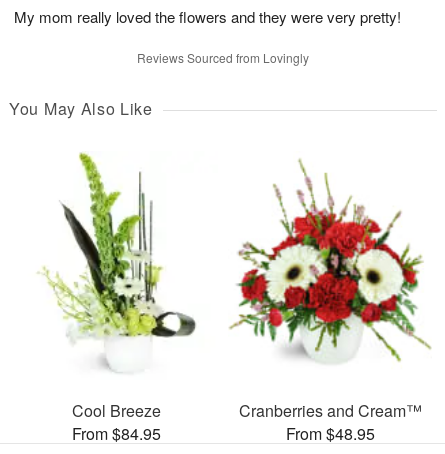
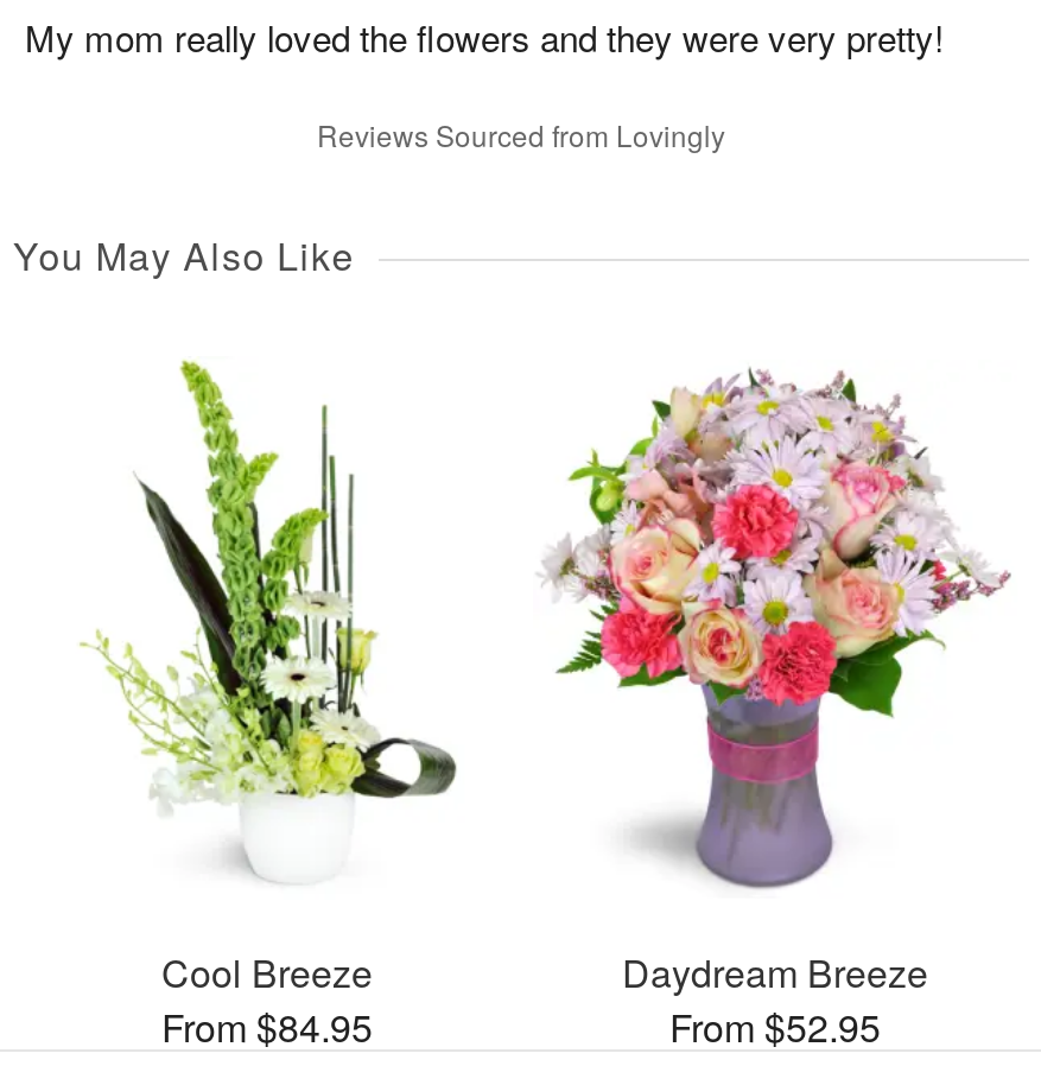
[229,157,432,445] [image] | Cranberries and Cream™ | From $48.95 -> [538,368,1013,1054] [image] | Daydream Breeze | From $52.95

